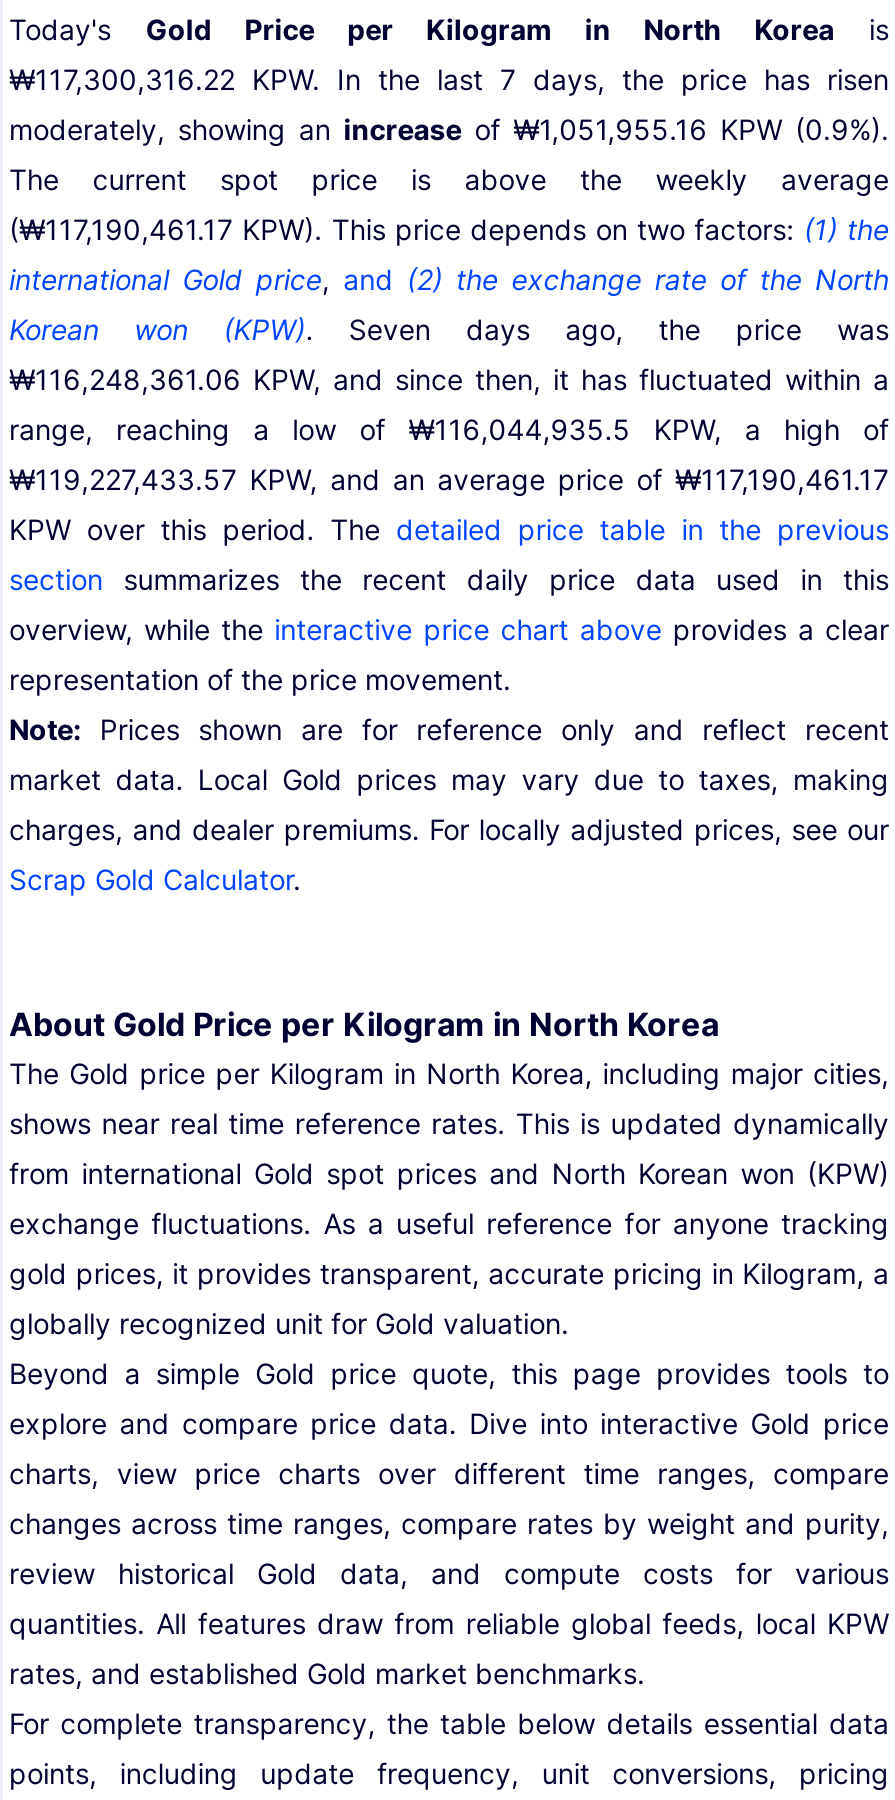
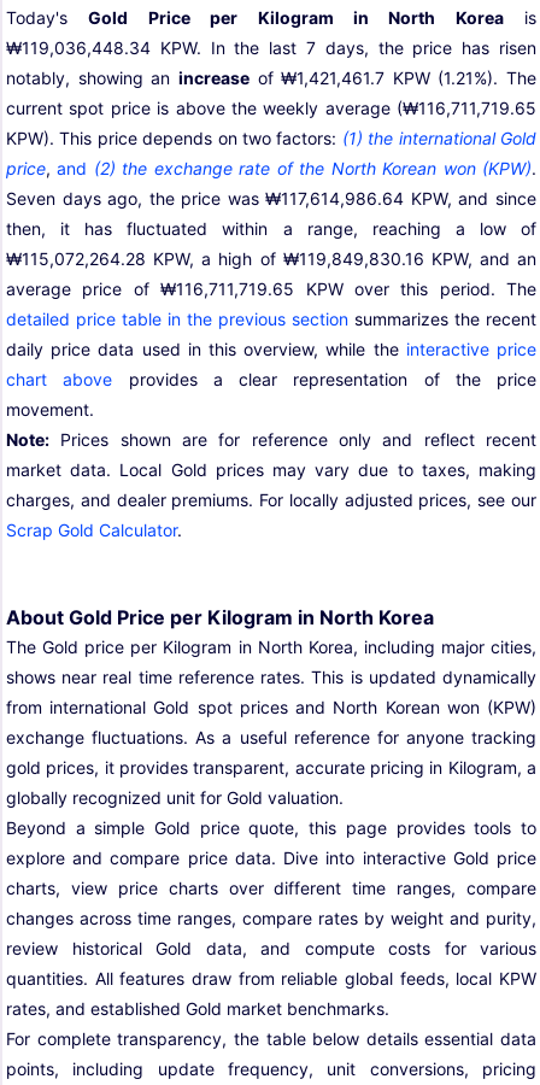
[9,63,889,97] ₩117,300,316.22 KPW. In the last 7 days, the price has risen -> [6,38,536,58] ₩119,036,448.34 KPW. In the last 7 days, the price has risen
[9,113,889,147] moderately, showing an increase of ₩1,051,955.16 KPW (0.9%). -> [6,68,536,88] notably, showing an increase of ₩1,421,461.7 KPW (1.21%). The
[9,163,889,197] The current spot price is above the weekly average -> [6,98,536,119] current spot price is above the weekly average (₩116,711,719.65
[9,213,889,247] (₩117,190,461.17 KPW). This price depends on two factors: (1) the -> [6,128,536,149] KPW). This price depends on two factors: (1) the international Gold
[9,263,889,297] international Gold price, and (2) the exchange rate of the North -> [6,158,536,179] price, and (2) the exchange rate of the North Korean won (KPW).
[9,313,889,347] Korean won (KPW). Seven days ago, the price was -> [6,189,536,209] Seven days ago, the price was ₩117,614,986.64 KPW, and since
[9,363,889,397] ₩116,248,361.06 KPW, and since then, it has fluctuated within a -> [6,219,536,239] then, it has fluctuated within a range, reaching a low of
[9,413,889,447] range, reaching a low of ₩116,044,935.5 KPW, a high of -> [6,249,536,269] ₩115,072,264.28 KPW, a high of ₩119,849,830.16 KPW, and an
[9,463,889,497] ₩119,227,433.57 KPW, and an average price of ₩117,190,461.17 -> [6,279,536,299] average price of ₩116,711,719.65 KPW over this period. The
[9,513,889,547] KPW over this period. The detailed price table in the previous -> [6,309,536,330] detailed price table in the previous section summarizes the recent
[9,563,889,597] section summarizes the recent daily price data used in this -> [6,339,536,360] daily price data used in this overview, while the interactive price
[9,613,889,647] overview, while the interactive price chart above provides a clear -> [6,369,536,390] chart above provides a clear representation of the price
[9,663,511,697] representation of the price movement. -> [6,400,94,420] movement.

